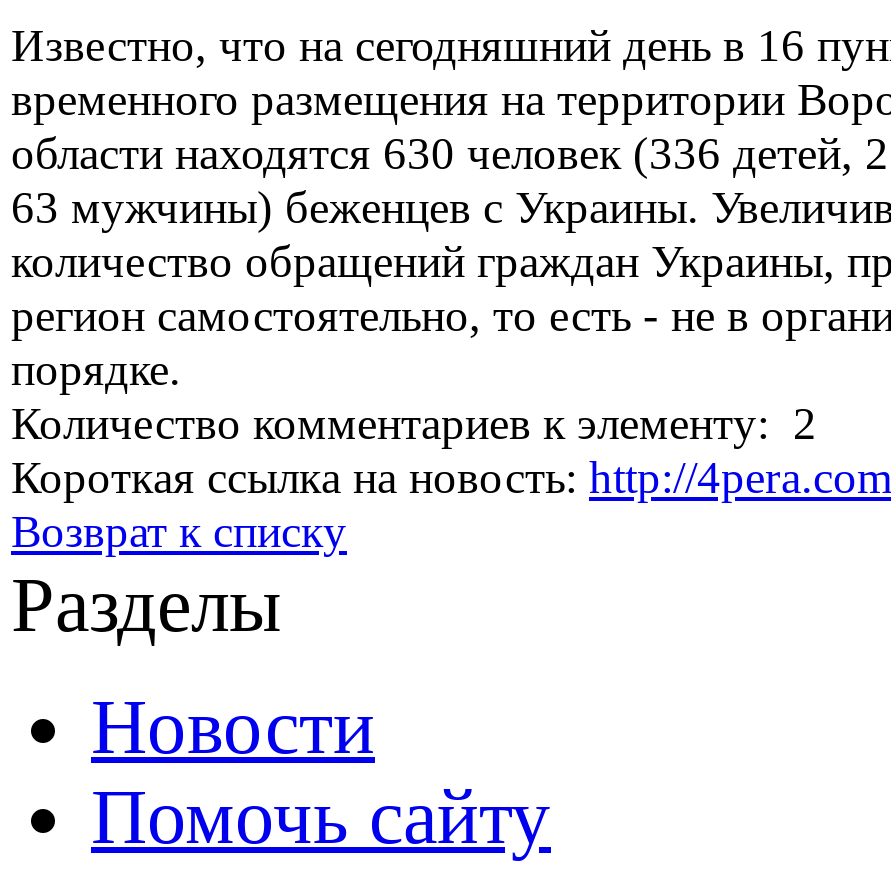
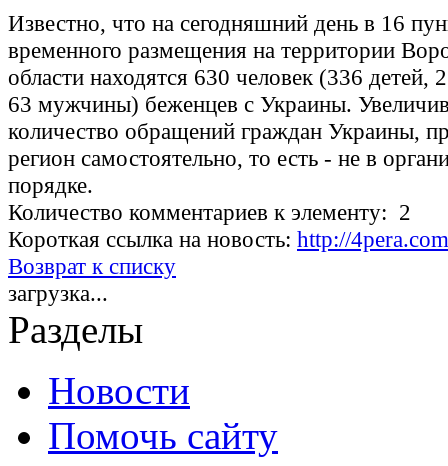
none -> [8,280,108,306] загрузка...

